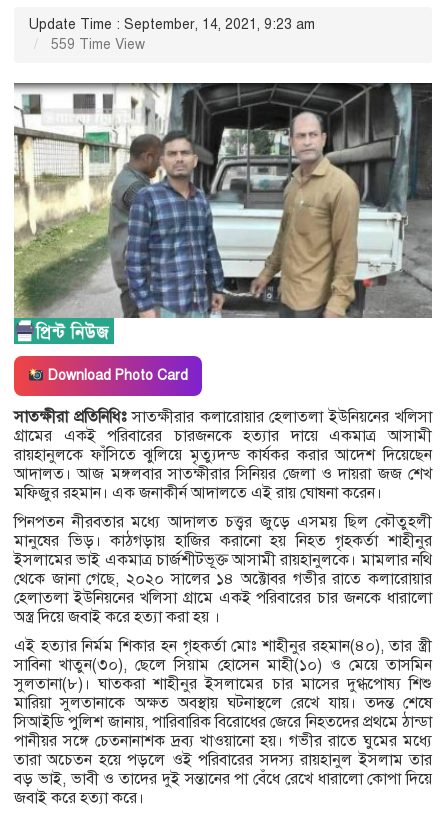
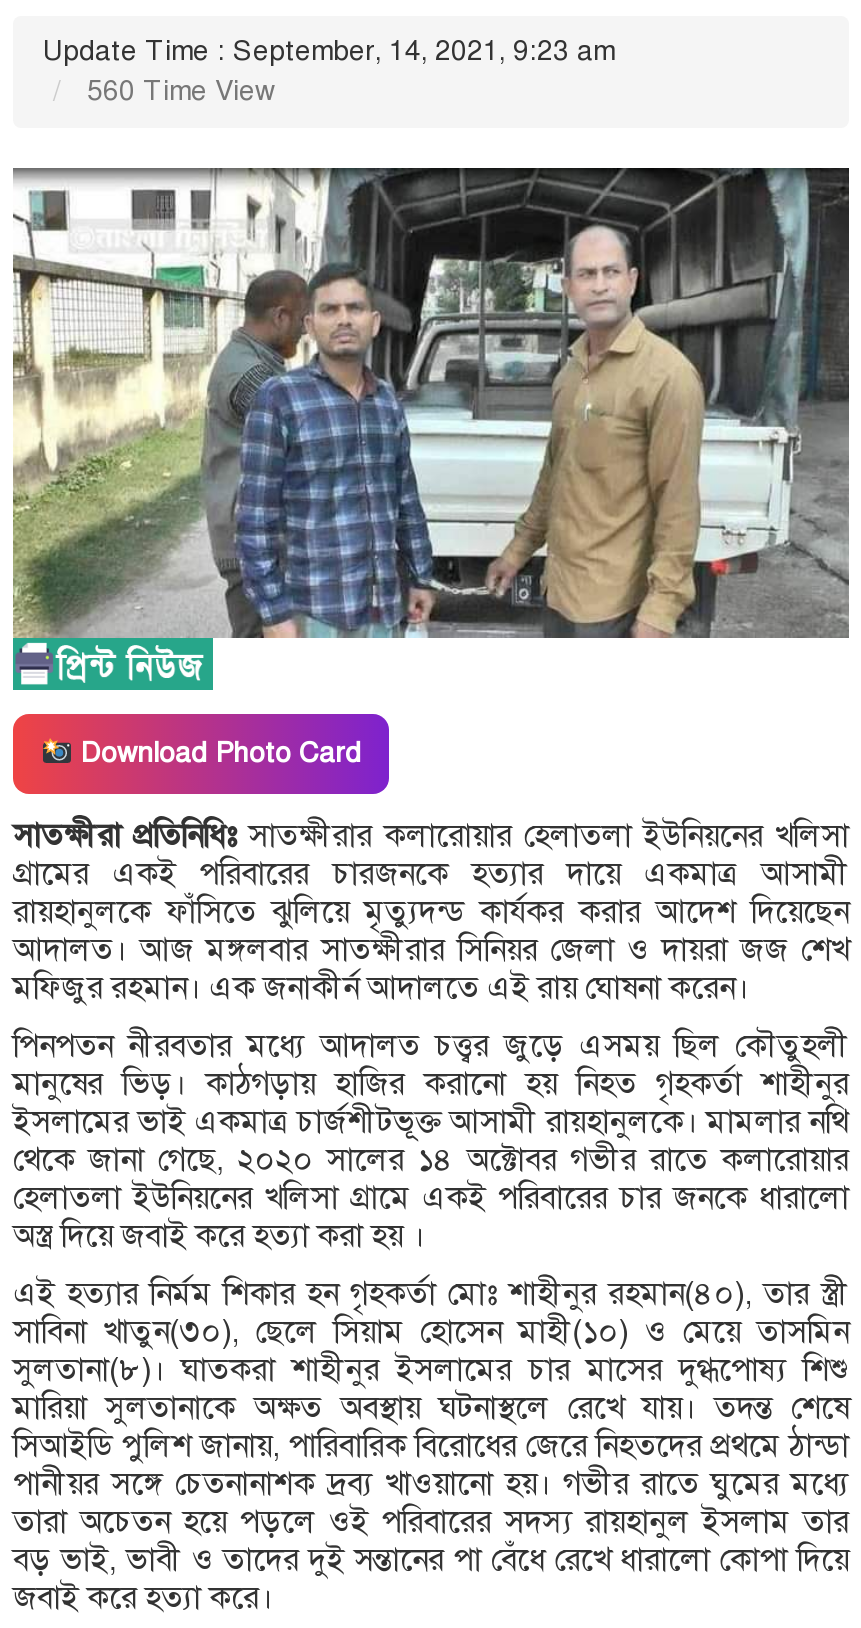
[47,36,145,53] 559 Time View -> [79,74,275,108] 560 Time View

